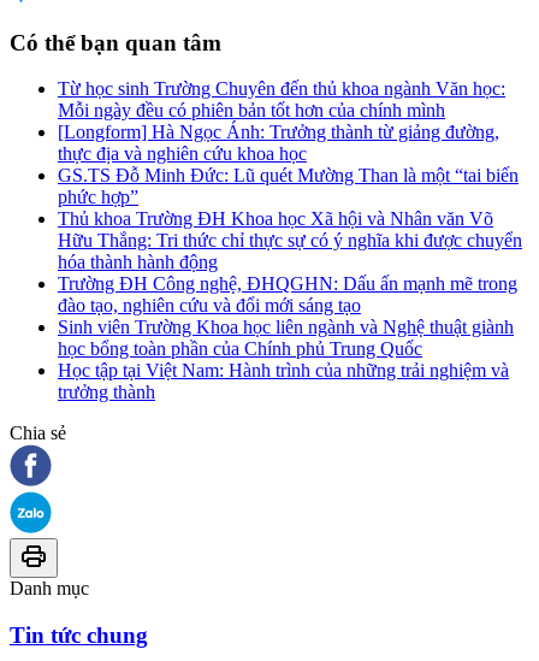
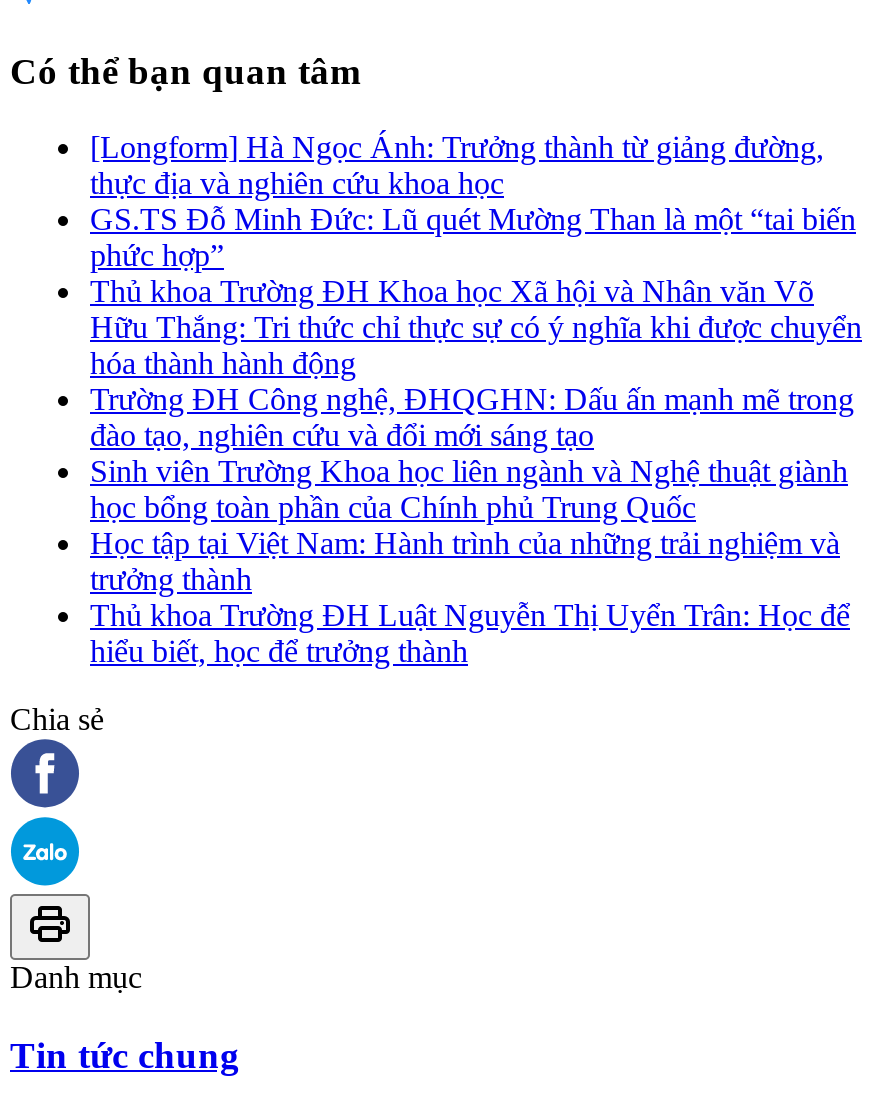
[58,79,505,121] Từ học sinh Trường Chuyên đến thủ khoa ngành Văn học: | Mỗi ngày đều có phiên bản tốt hơn của chính mình -> none
moved [58,122,522,402] -> [90,130,862,596]: [Longform] Hà Ngọc Ánh: Trưởng thành từ giảng đường, | thực địa và nghiên cứu khoa học | GS.TS Đỗ Minh Đức: Lũ quét Mường Than là một “tai biến | ... | Học tập tại Việt Nam: Hành trình của những trải nghiệm và | trưởng thành
none -> [90,598,850,668] Thủ khoa Trường ĐH Luật Nguyễn Thị Uyển Trân: Học để | hiểu biết, học để trưởng thành

